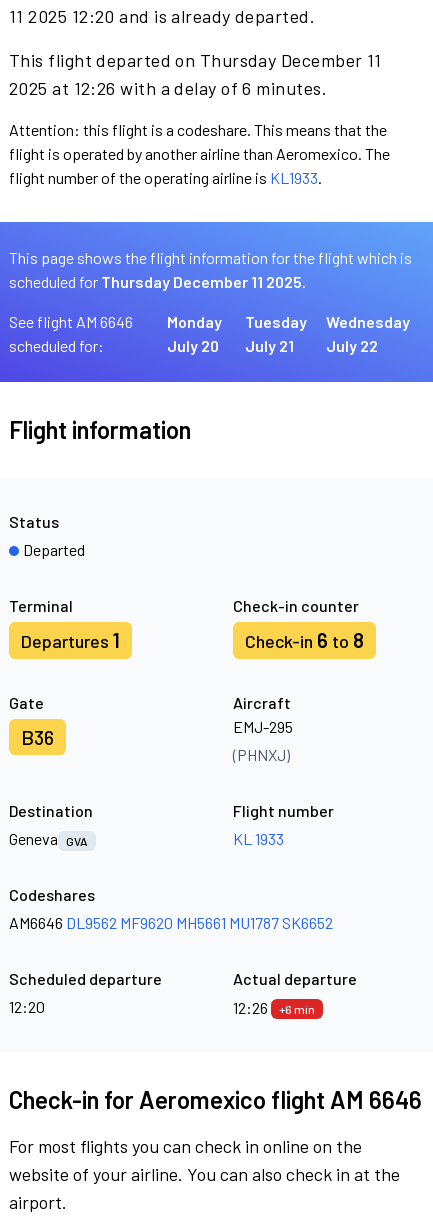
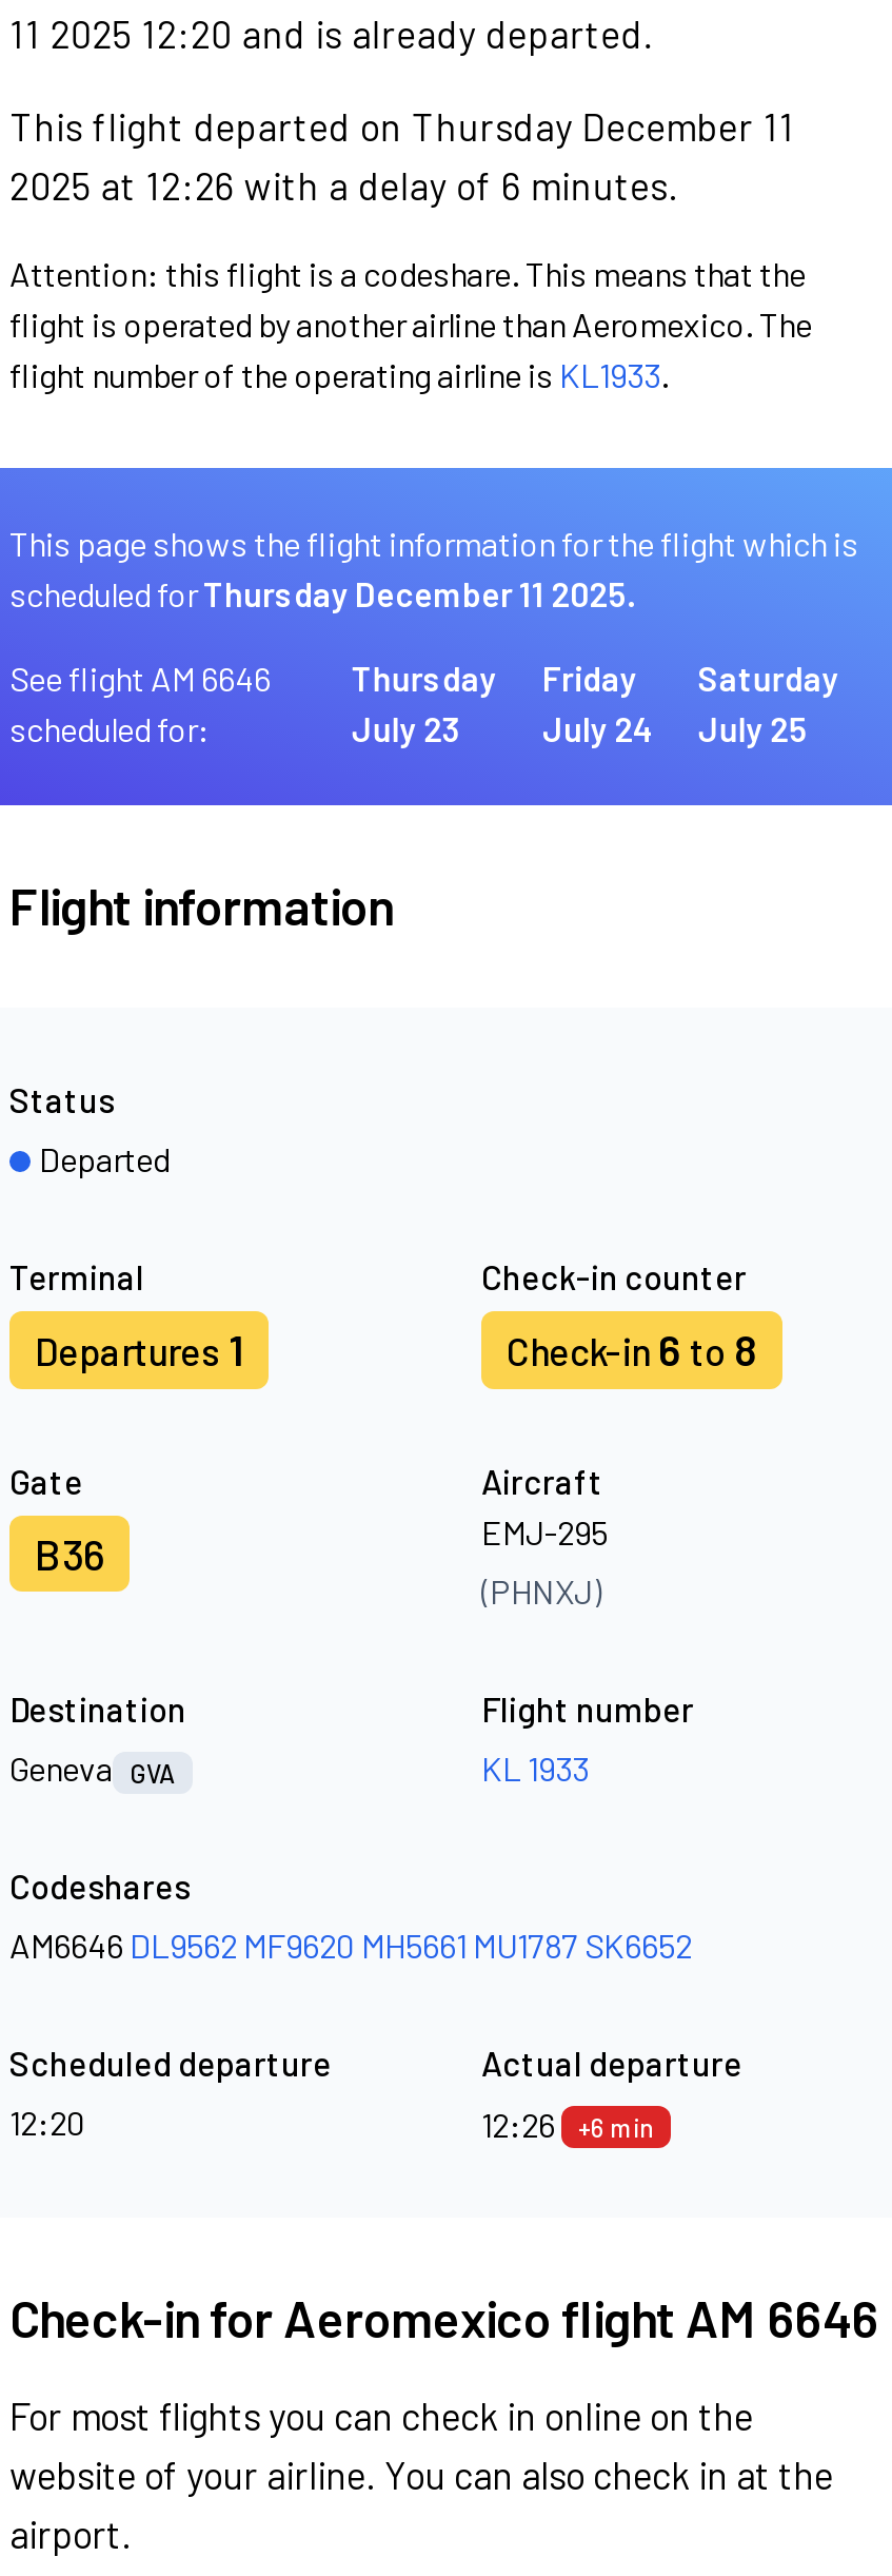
[167,312,222,355] Monday | July 20 -> [351,658,497,748] Thursday | July 23
[245,312,307,355] Tuesday | July 21 -> [542,658,654,748] Friday | July 24
[326,312,410,355] Wednesday | July 22 -> [698,658,839,748] Saturday | July 25

